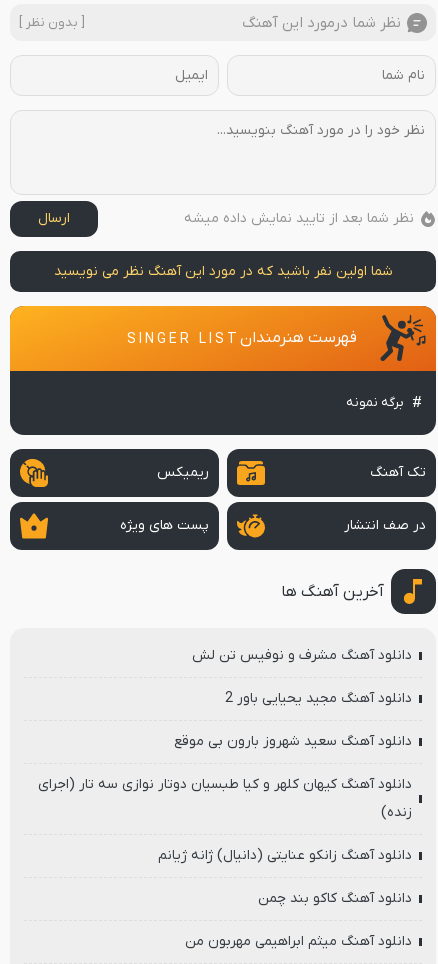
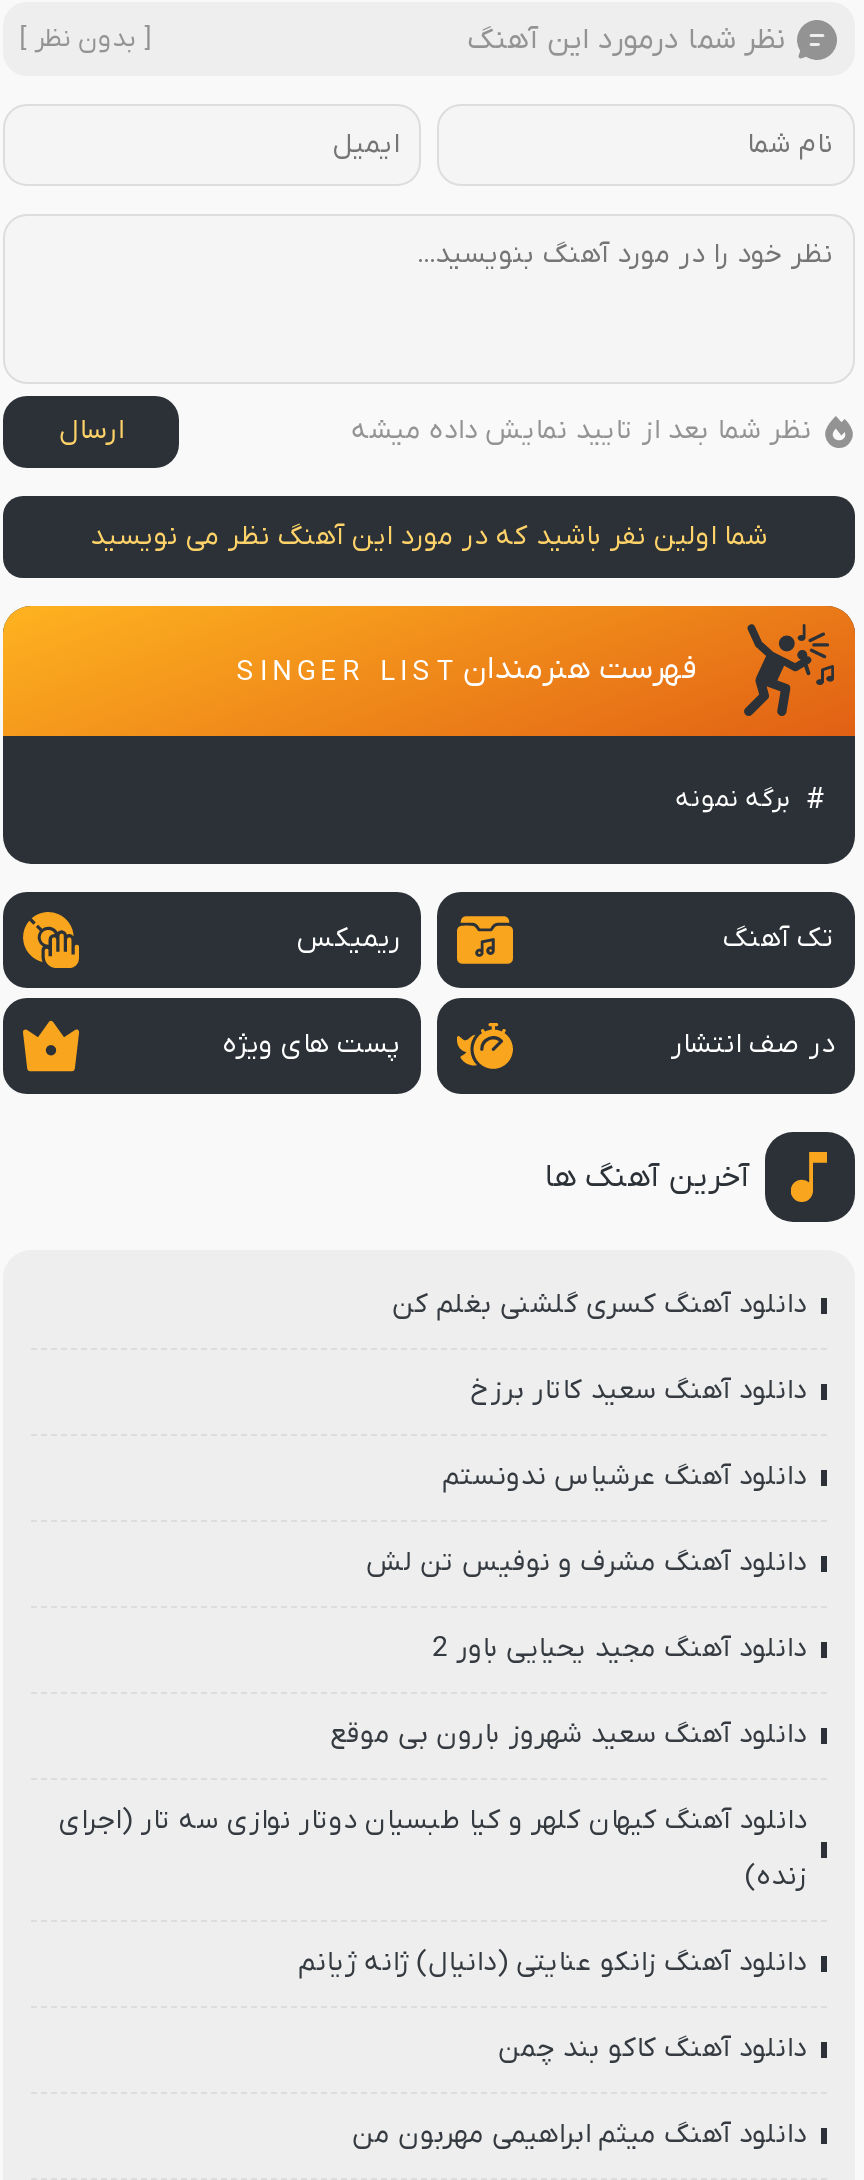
none -> [393,1287,807,1497] دانلود آهنگ کسری گلشنی بغلم کن | دانلود آهنگ سعید کاتار برزخ | دانلود آهنگ عرشیاس ندونستم

